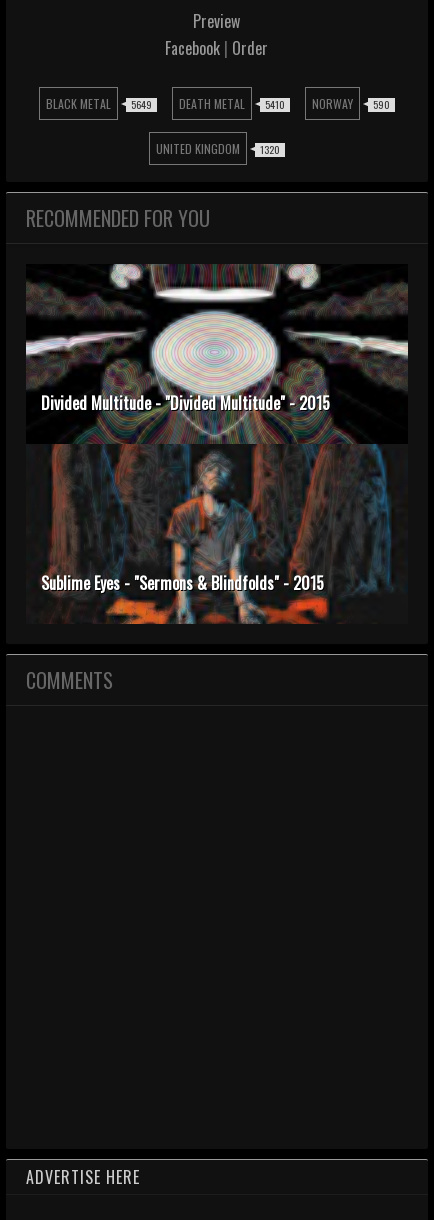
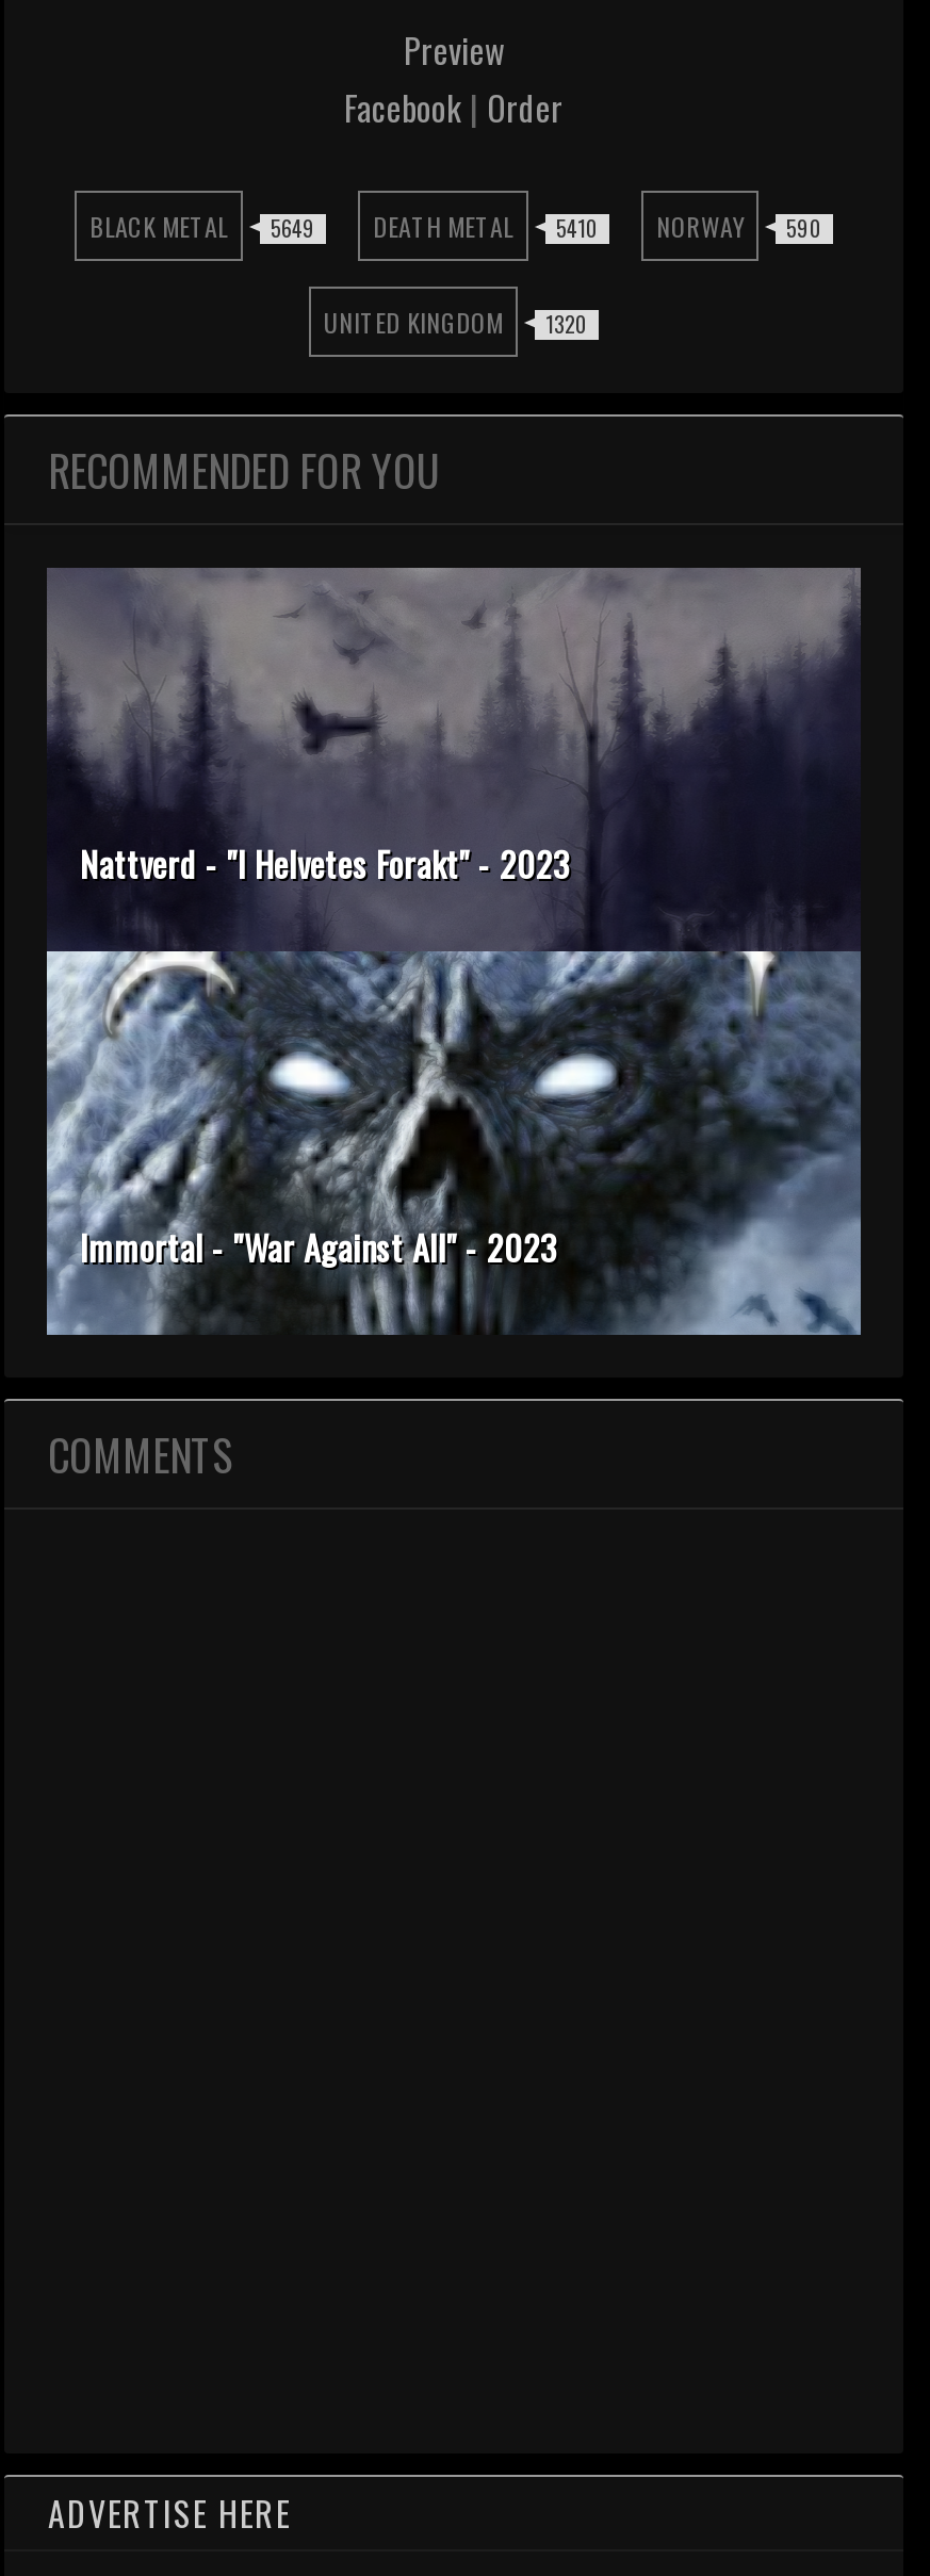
[25,264,409,625] [image] | Divided Multitude - "Divided Multitude" - 2015 -> [45,566,863,1337] [image] | Nattverd - "I Helvetes Forakt" - 2023
[41,571,324,595] Sublime Eyes - "Sermons & Blindfolds" - 2015 -> [80,1222,557,1273] Immortal - "War Against All" - 2023

